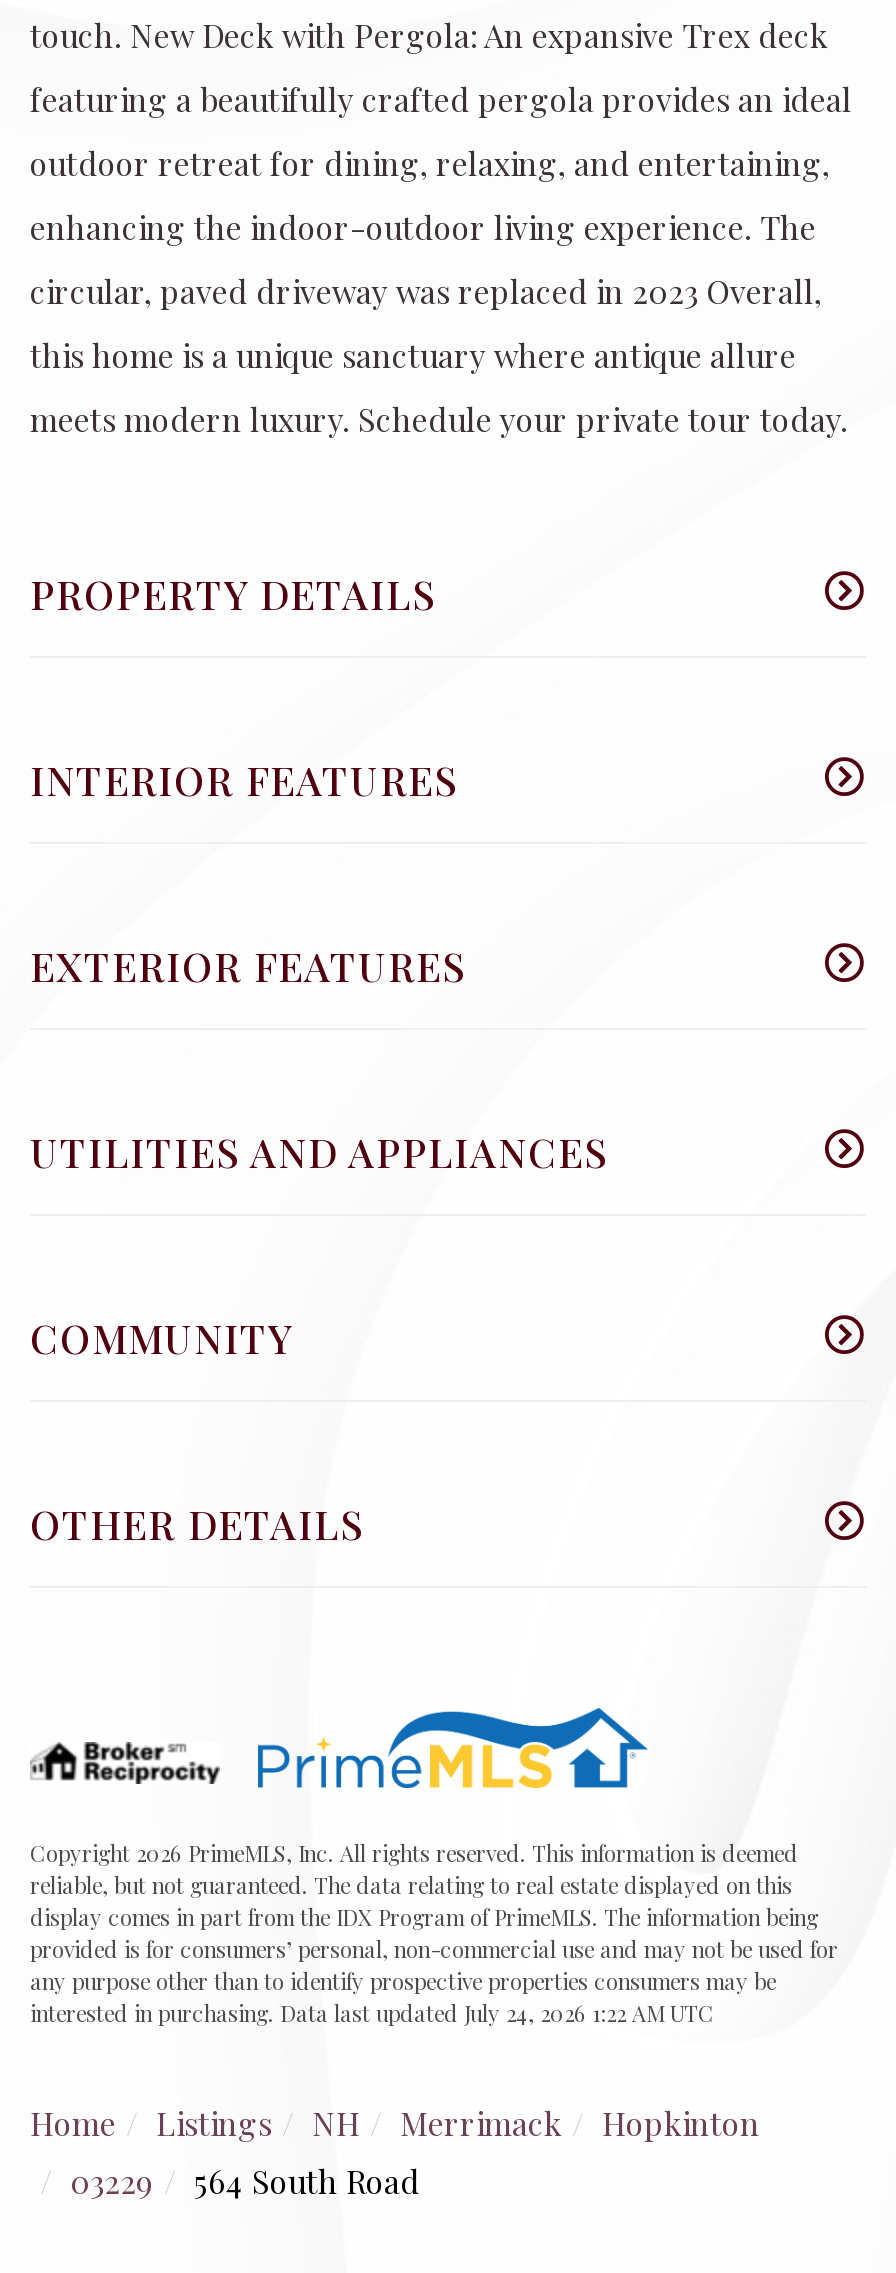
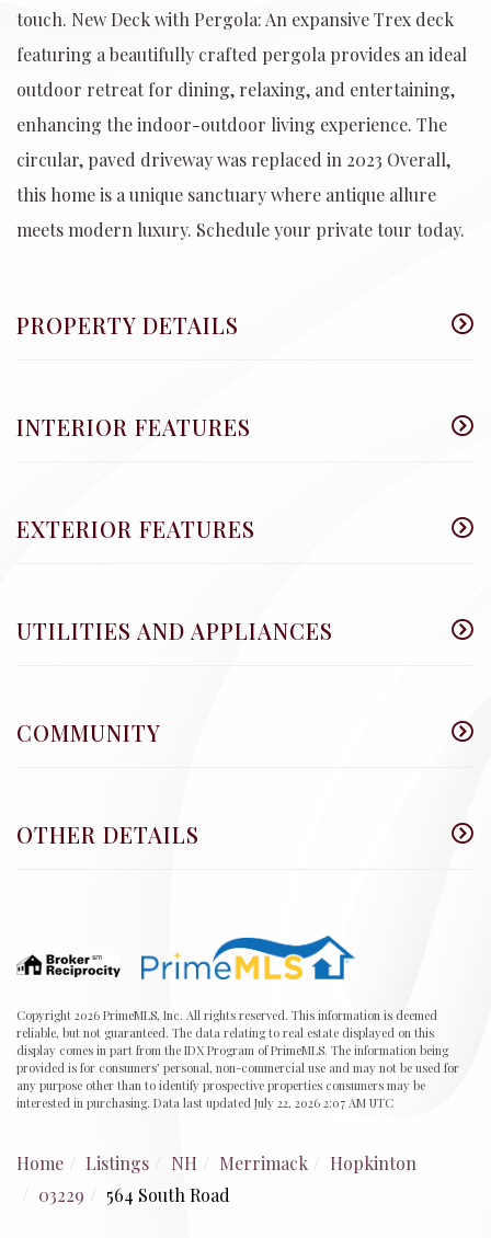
[30,1998,714,2028] interested in purchasing. Data last updated July 24, 2026 1:22 AM UTC -> [16,1095,393,1111] interested in purchasing. Data last updated July 22, 2026 2:07 AM UTC

